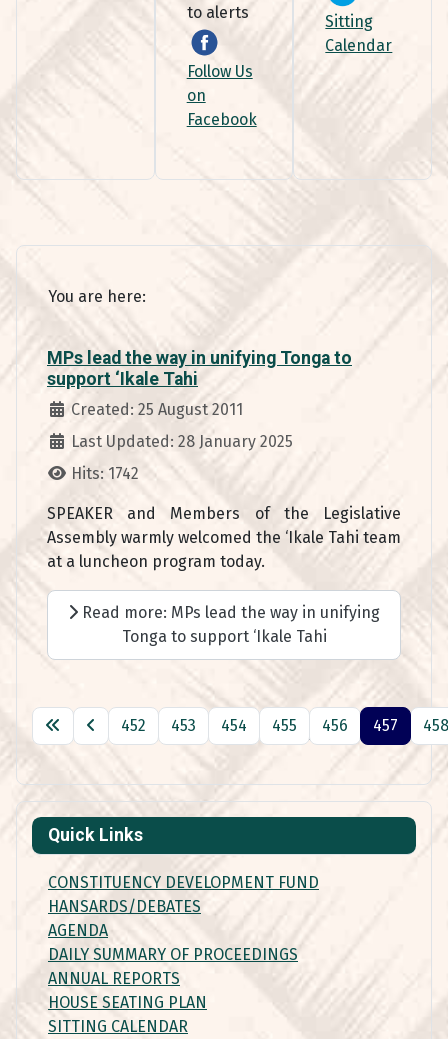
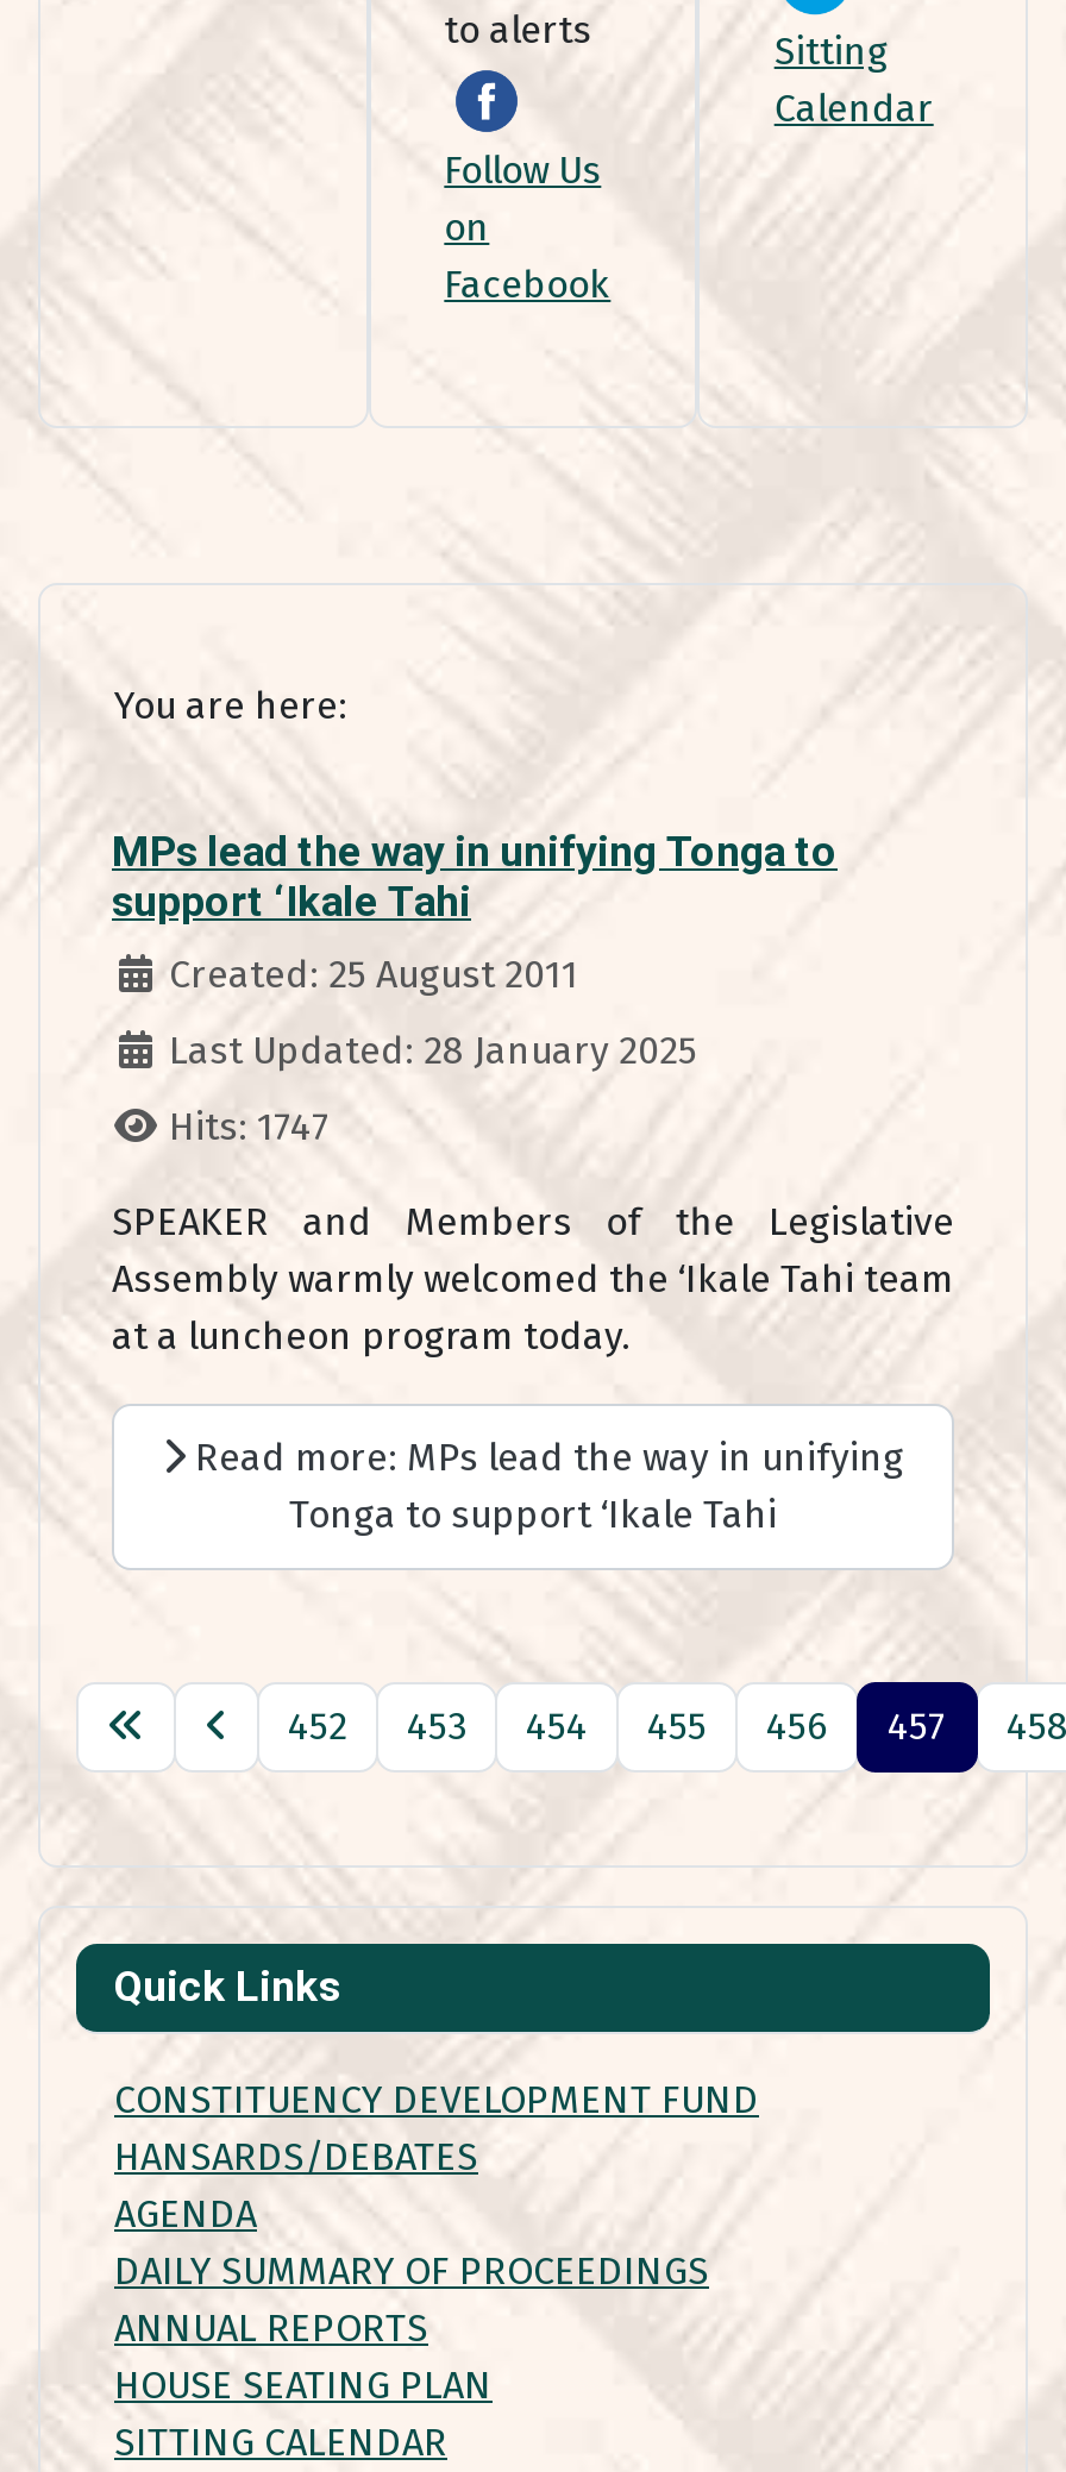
[71,464,139,483] Hits: 1742 -> [169,1105,331,1150] Hits: 1747

